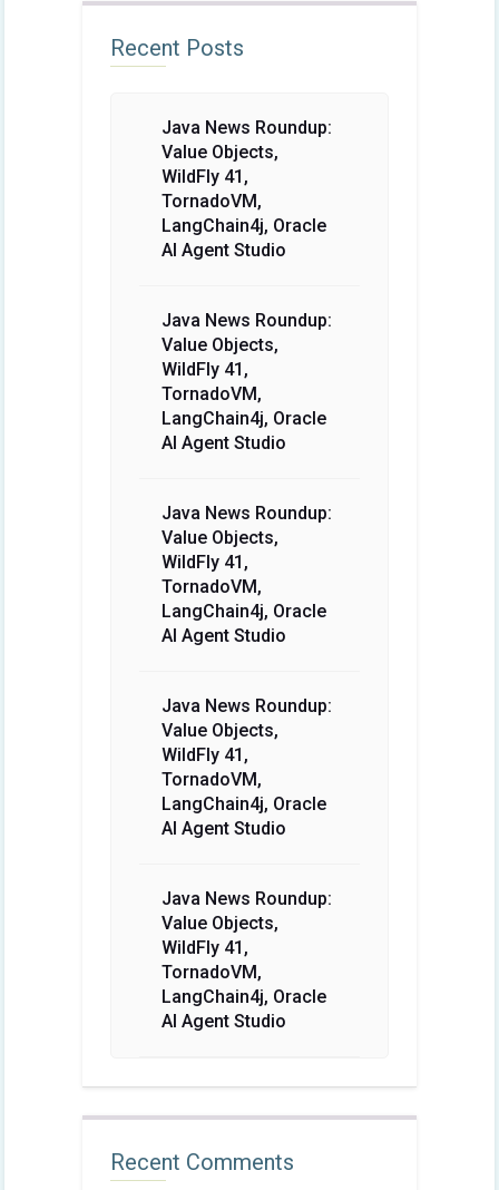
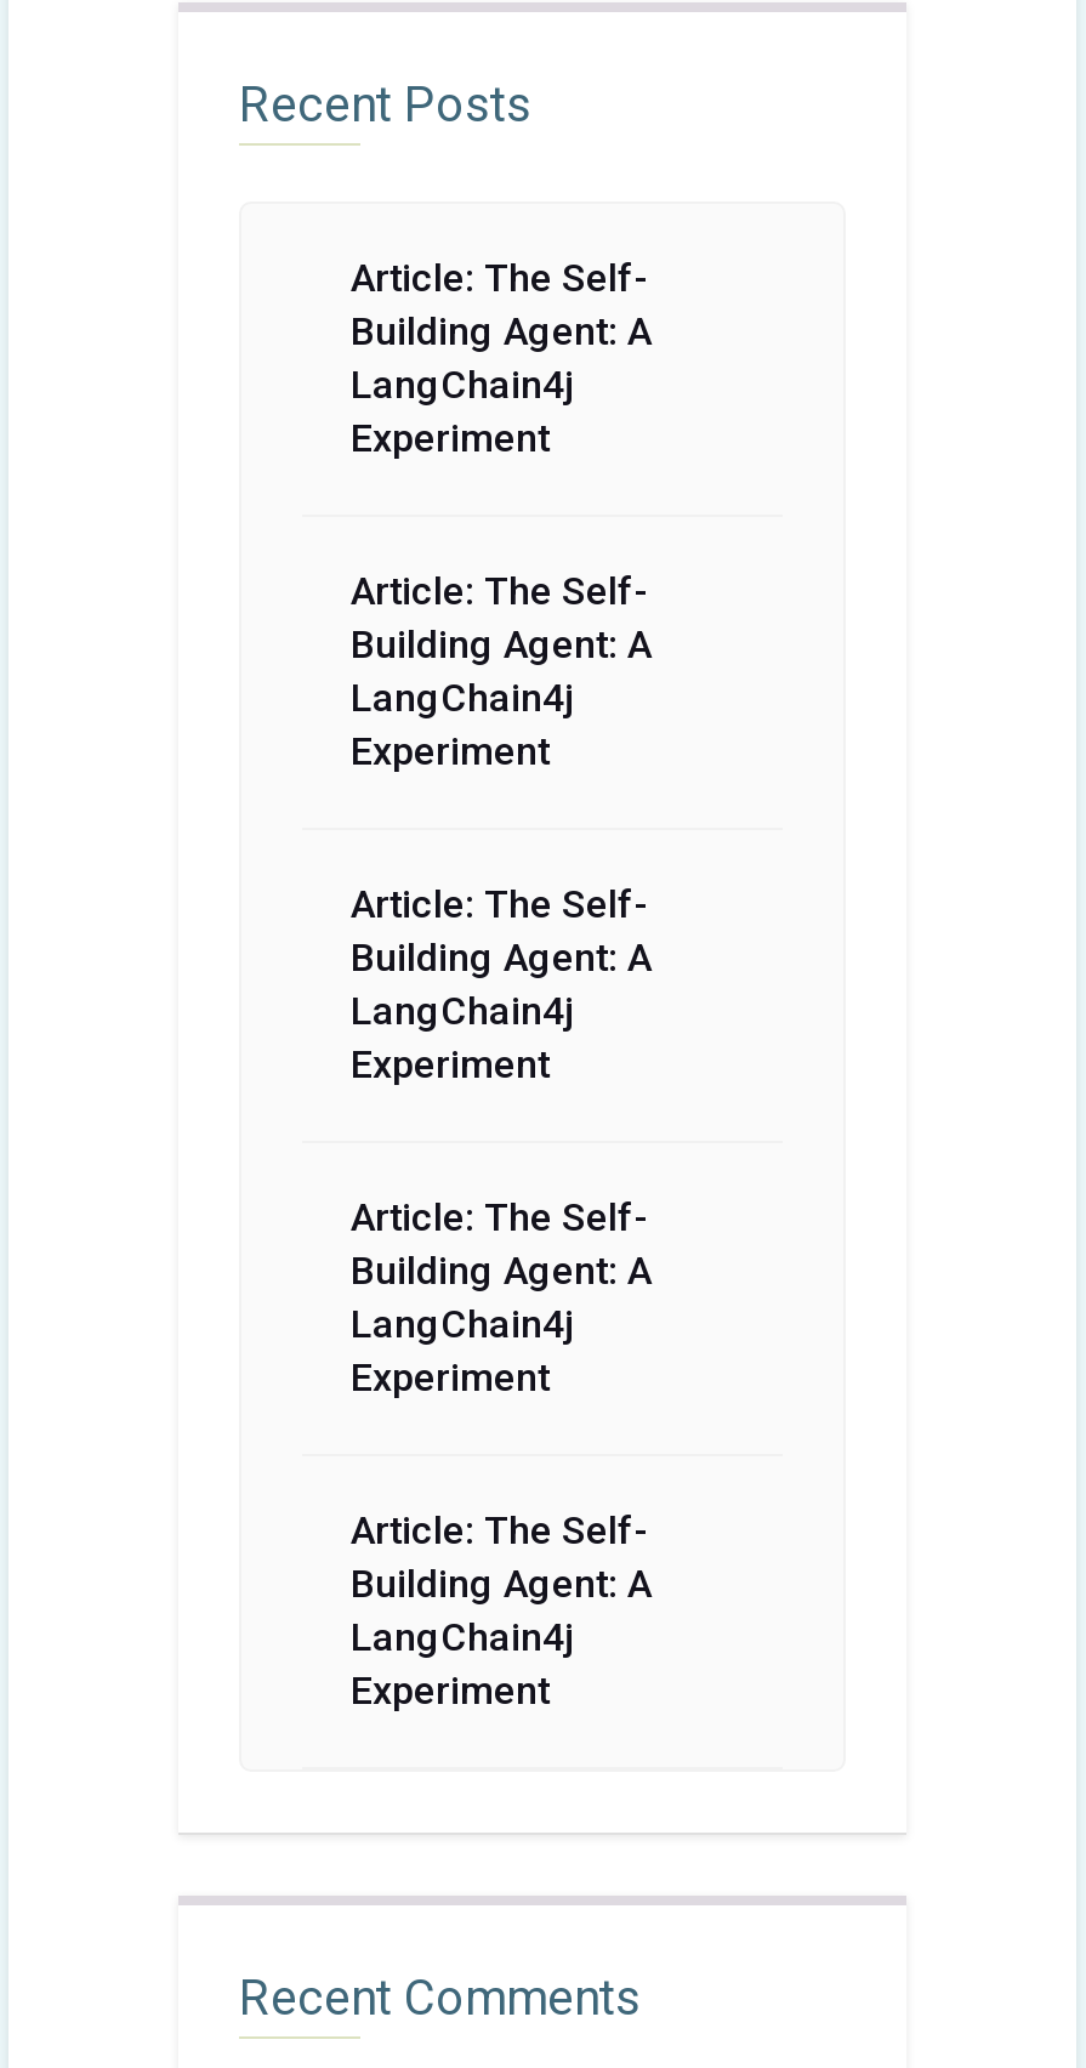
[162,117,332,261] Java News Roundup: | Value Objects, | WildFly 41, | TornadoVM, | LangChain4j, Oracle | AI Agent Studio -> [351,255,652,461] Article: The Self- | Building Agent: A | LangChain4j | Experiment
[162,310,332,453] Java News Roundup: | Value Objects, | WildFly 41, | TornadoVM, | LangChain4j, Oracle | AI Agent Studio -> [351,568,652,774] Article: The Self- | Building Agent: A | LangChain4j | Experiment
[162,503,332,646] Java News Roundup: | Value Objects, | WildFly 41, | TornadoVM, | LangChain4j, Oracle | AI Agent Studio -> [351,881,652,1087] Article: The Self- | Building Agent: A | LangChain4j | Experiment
[162,695,332,839] Java News Roundup: | Value Objects, | WildFly 41, | TornadoVM, | LangChain4j, Oracle | AI Agent Studio -> [351,1194,652,1401] Article: The Self- | Building Agent: A | LangChain4j | Experiment
[162,888,332,1032] Java News Roundup: | Value Objects, | WildFly 41, | TornadoVM, | LangChain4j, Oracle | AI Agent Studio -> [351,1507,652,1714] Article: The Self- | Building Agent: A | LangChain4j | Experiment

